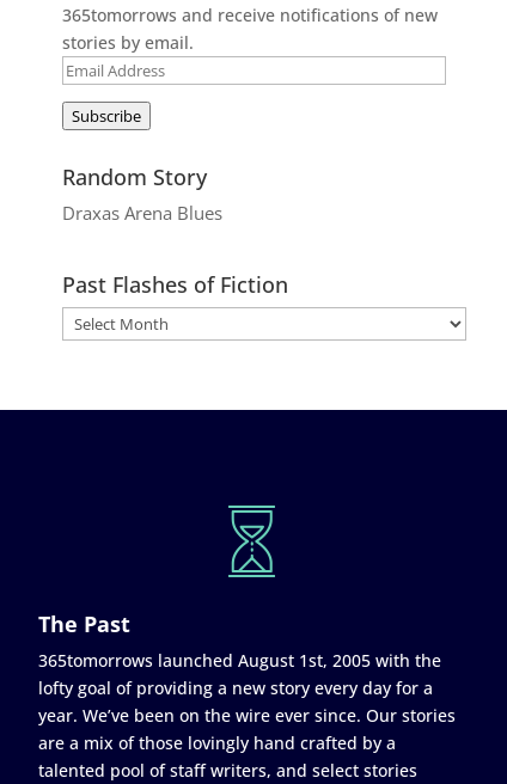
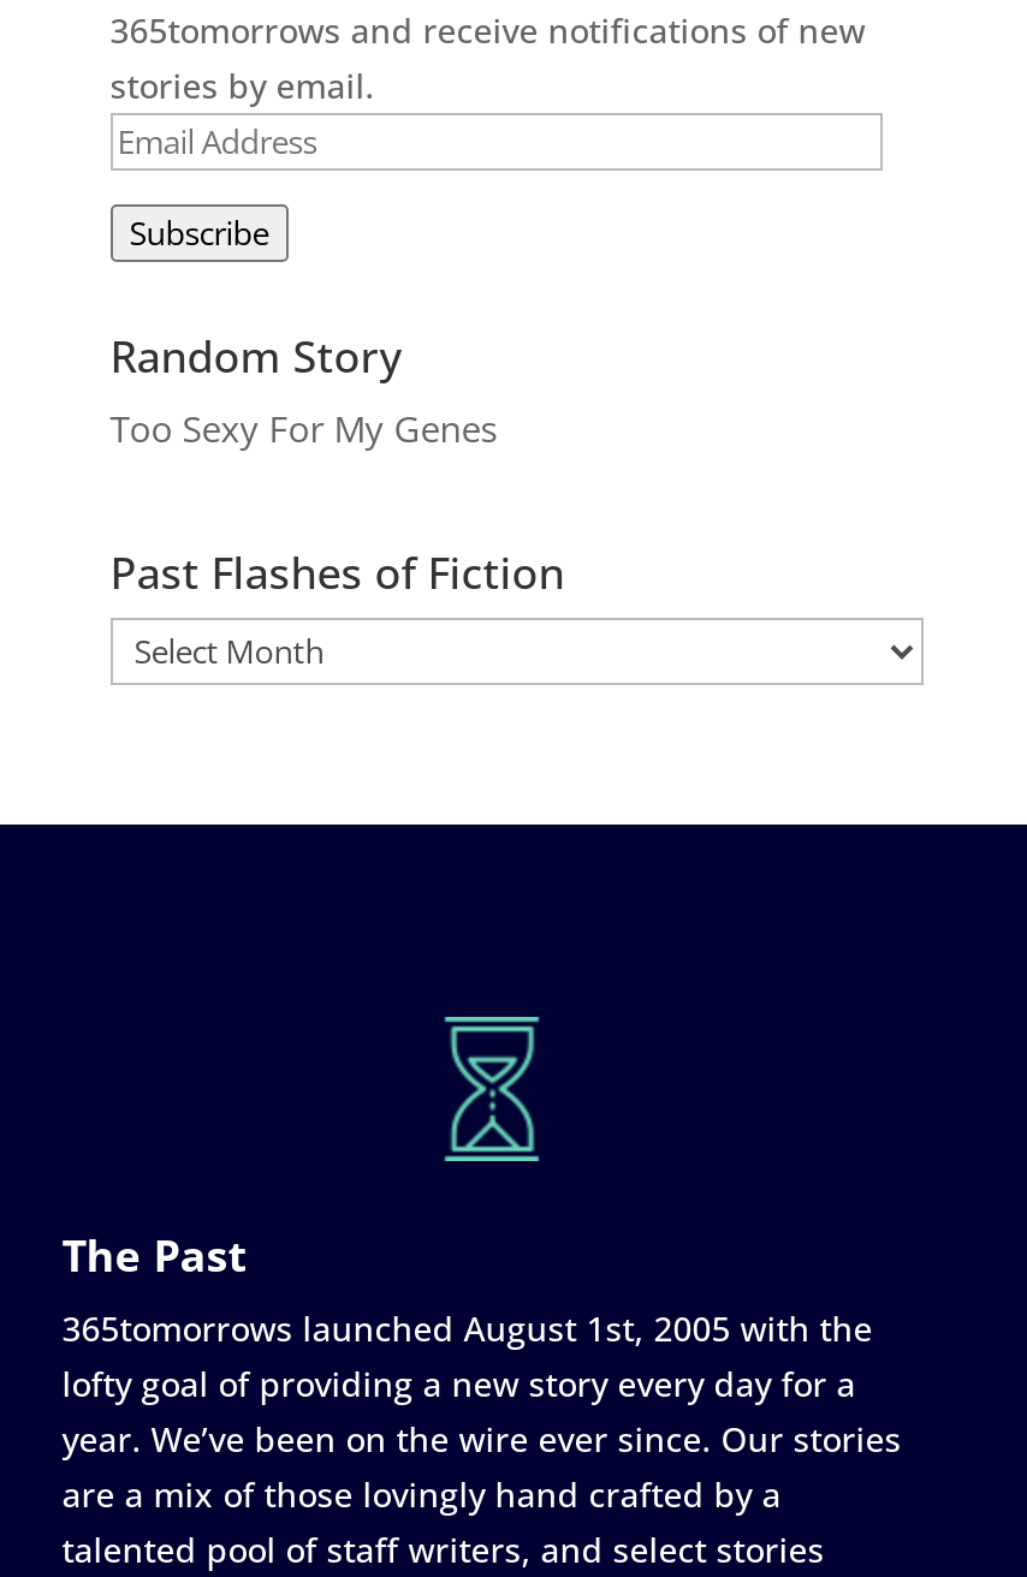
[62,200,222,224] Draxas Arena Blues -> [110,403,497,451] Too Sexy For My Genes

